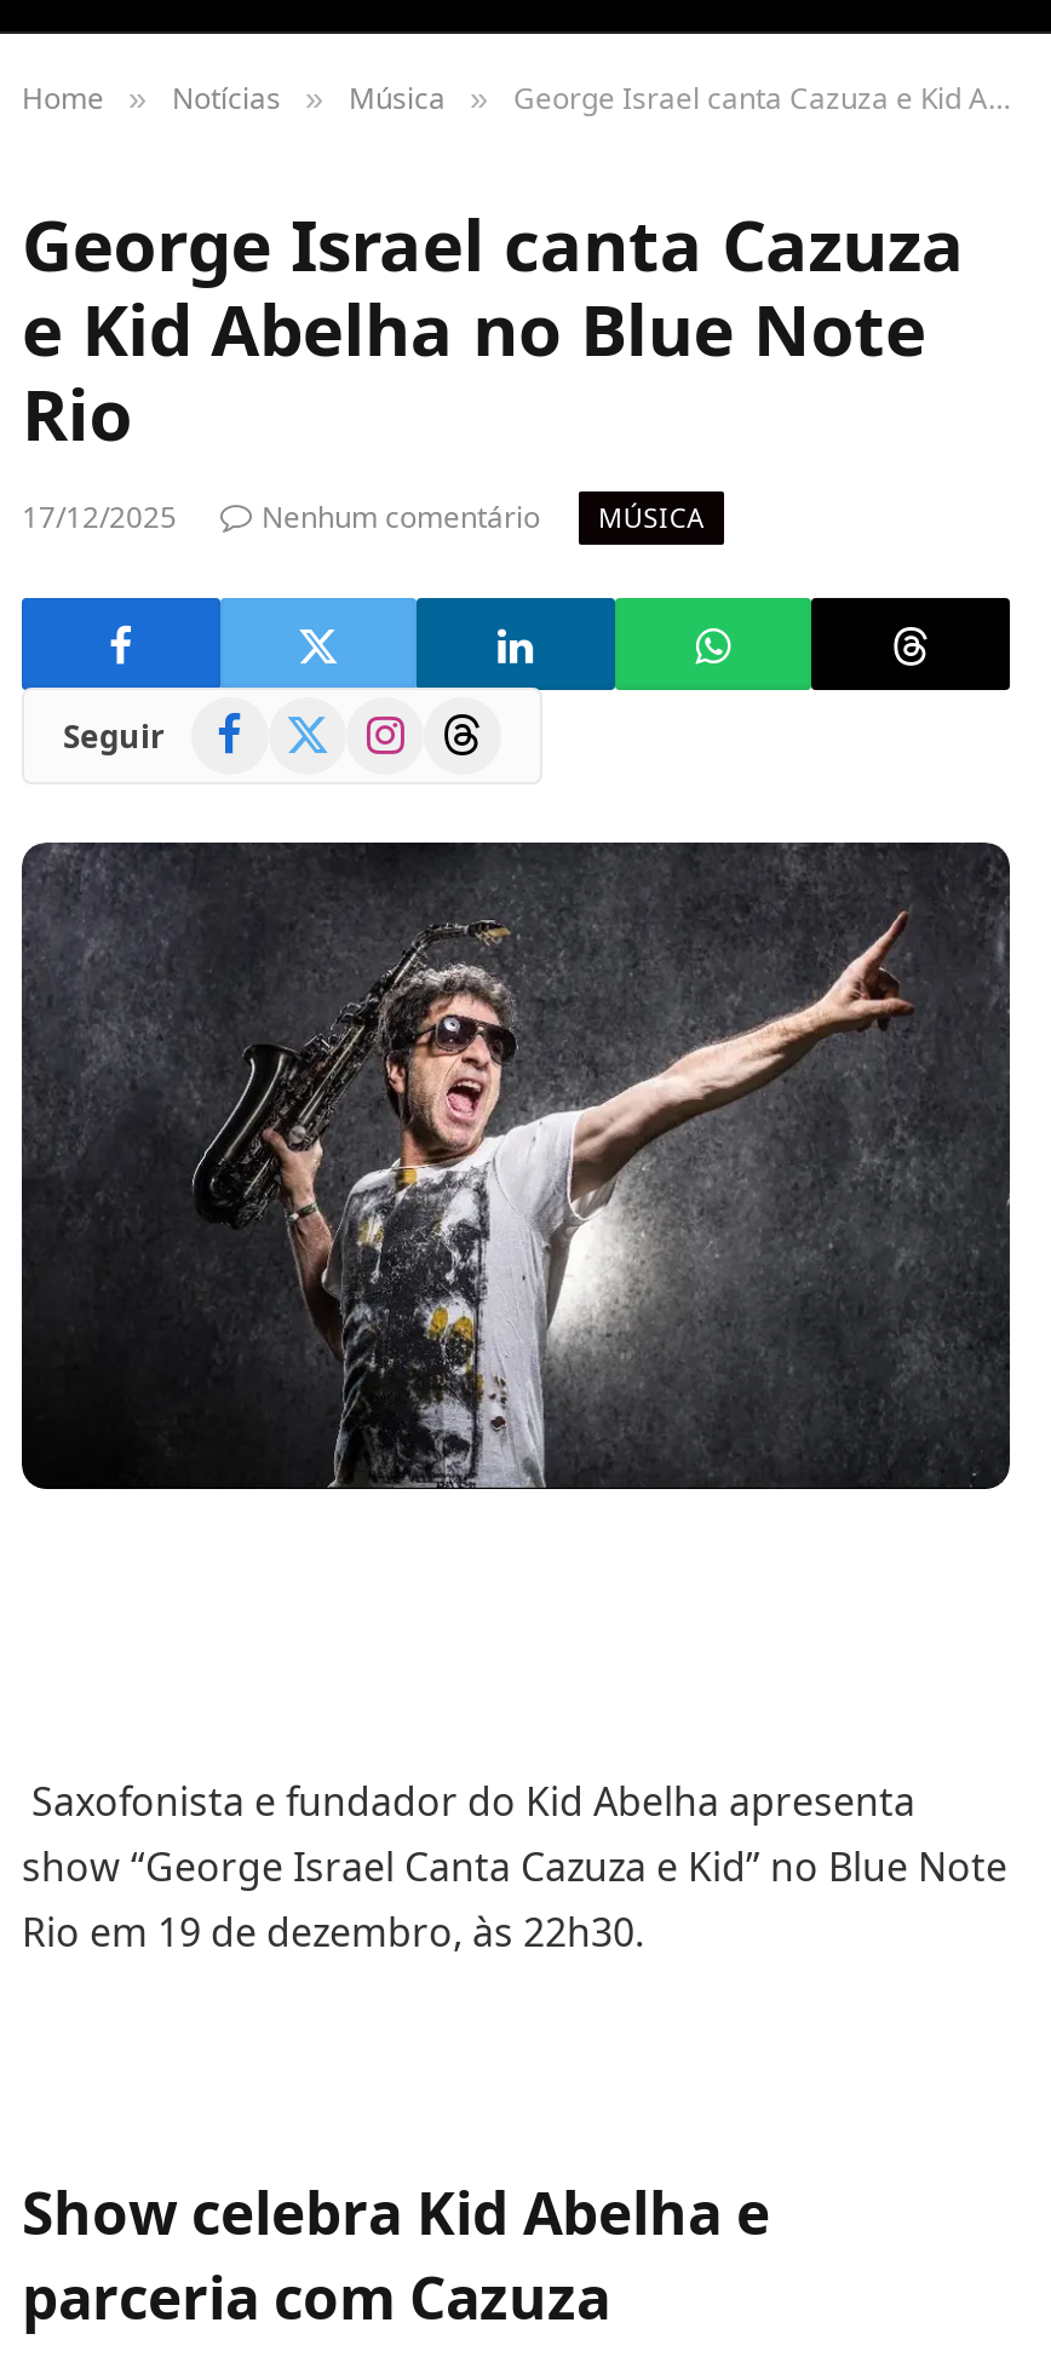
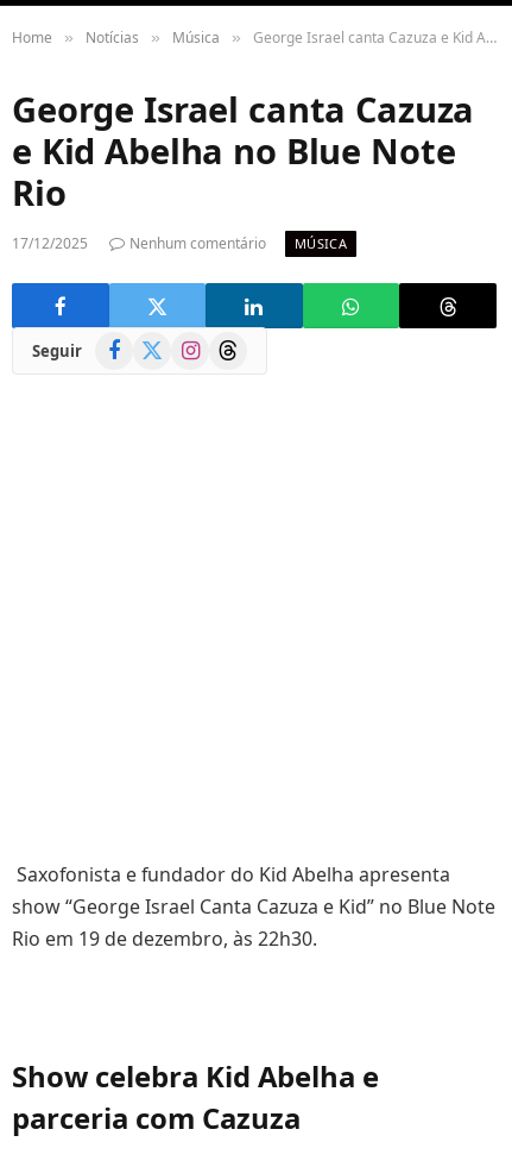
[19,840,1012,1491] [image] -> none

